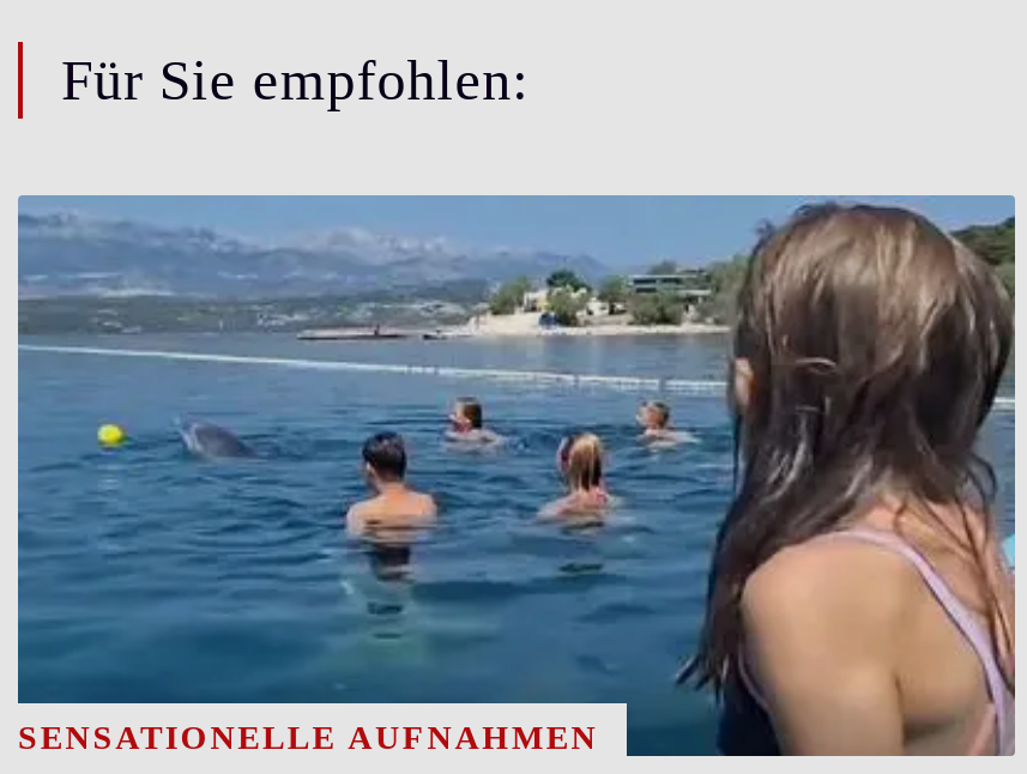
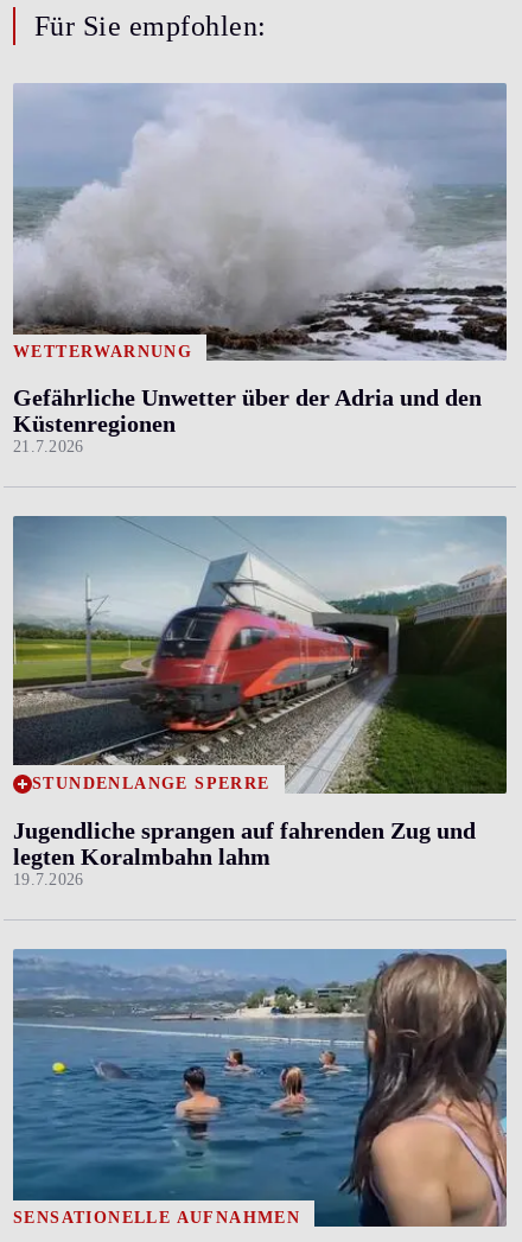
none -> [12,515,508,795] [image] | STUNDENLANGE SPERRE
none -> [13,384,482,455] Gefährliche Unwetter über der Adria und den | Küstenregionen | 21.7.2026
none -> [13,84,508,362] [image] | WETTERWARNUNG
none -> [13,817,476,888] Jugendliche sprangen auf fahrenden Zug und | legten Koralmbahn lahm | 19.7.2026

